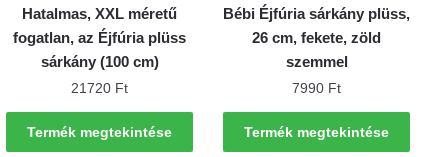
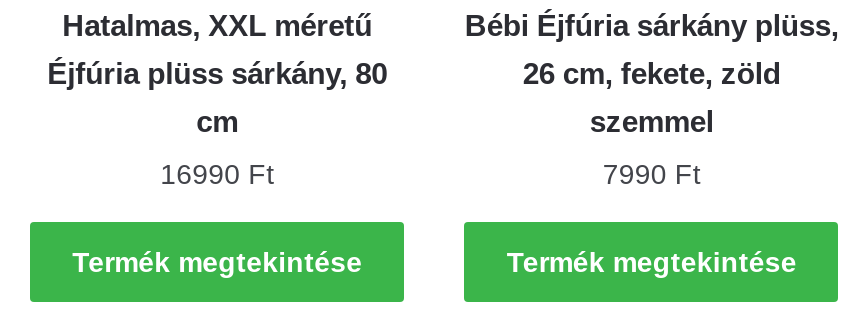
[13,29,186,70] fogatlan, az Éjfúria plüss | sárkány (100 cm) -> [47,57,387,139] Éjfúria plüss sárkány, 80 | cm
[71,80,128,96] 21720 Ft -> [160,159,274,191] 16990 Ft

